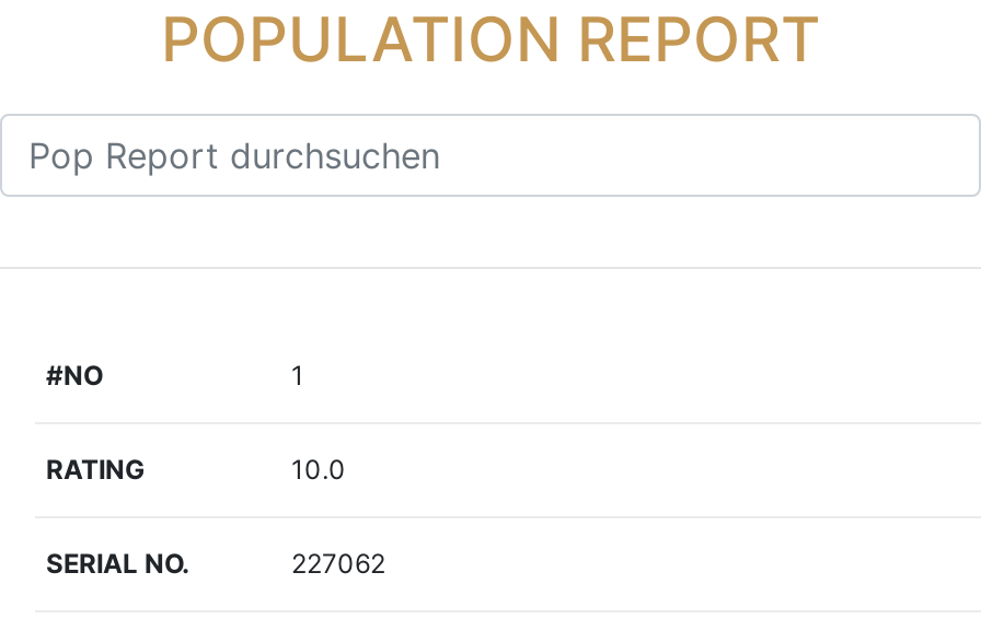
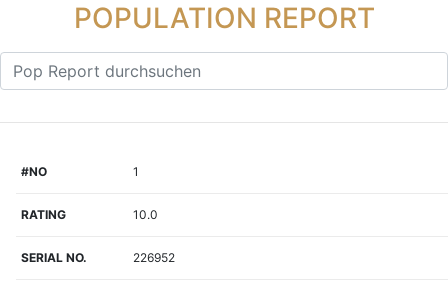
[291,547,385,580] 227062 -> [133,250,175,265] 226952

